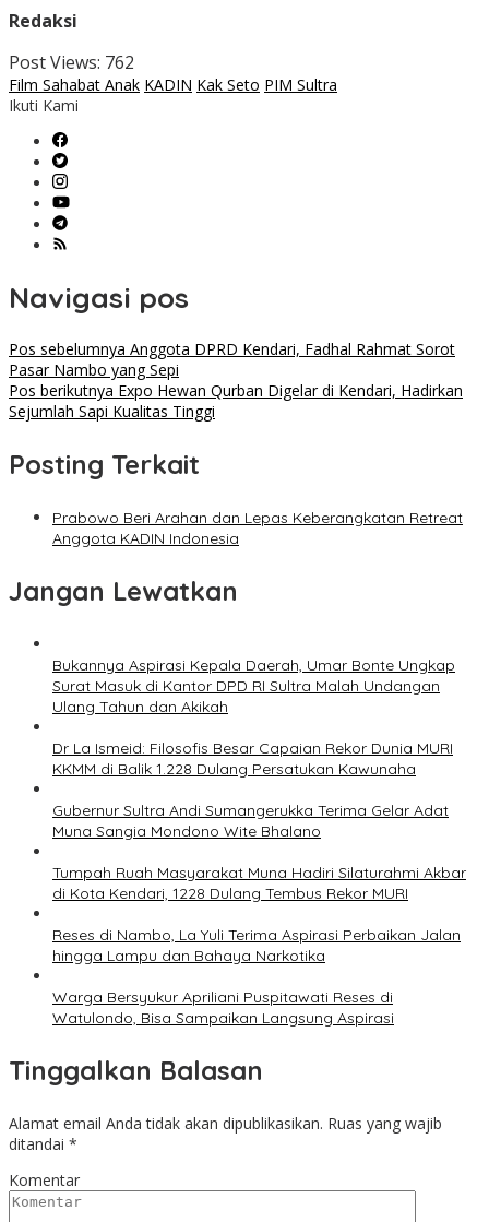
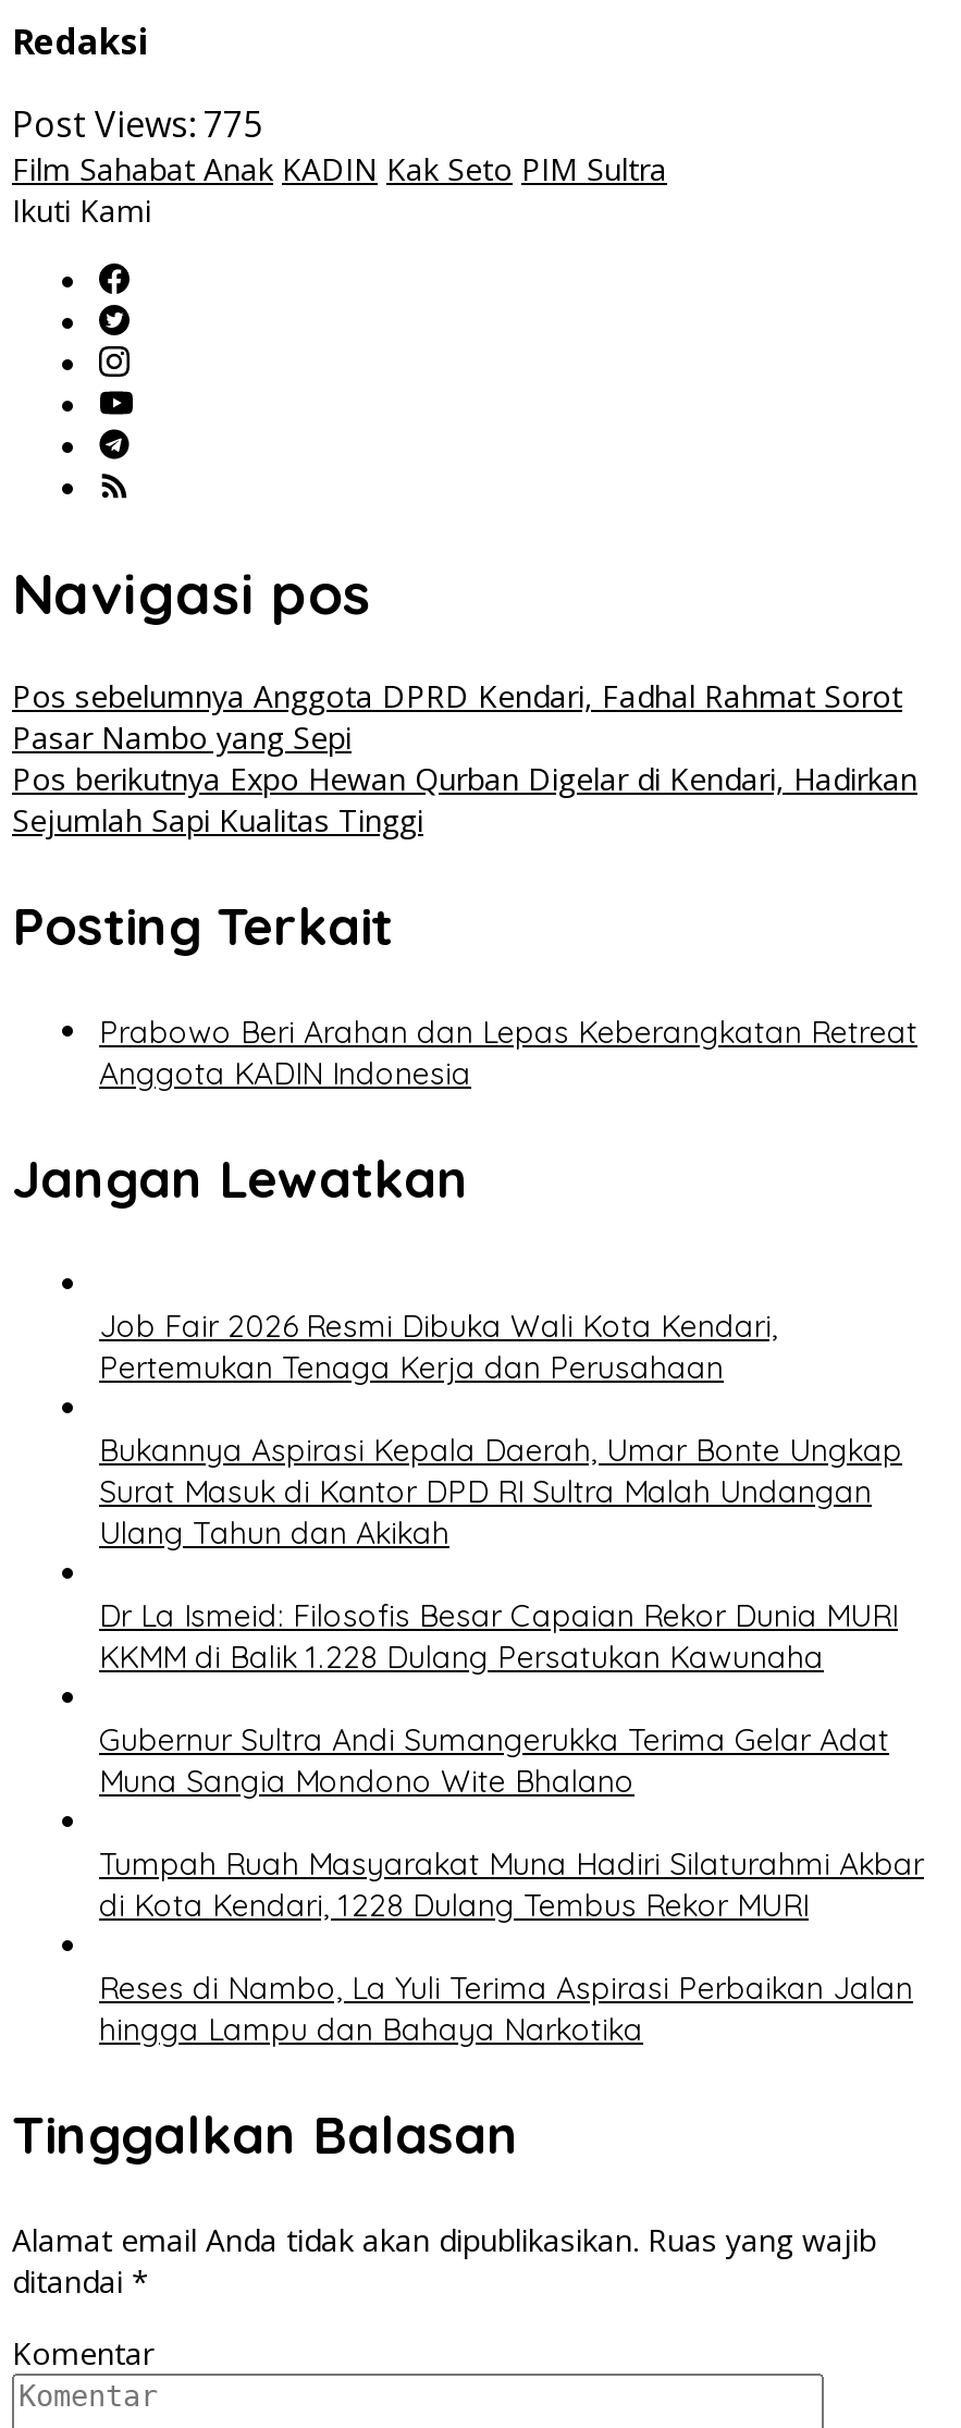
[9,50,134,74] Post Views: 762 -> [12,100,262,148] Post Views: 775
none -> [99,1307,778,1388] Job Fair 2026 Resmi Dibuka Wali Kota Kendari, | Pertemukan Tenaga Kerja dan Perusahaan
moved [52,656,466,966] -> [99,1431,924,2050]: Bukannya Aspirasi Kepala Daerah, Umar Bonte Ungkap | Surat Masuk di Kantor DPD RI Sultra Malah Undangan | Ulang Tahun dan Akikah | ... | Reses di Nambo, La Yuli Terima Aspirasi Perbaikan Jalan | hingga Lampu dan Bahaya Narkotika
[52,988,394,1028] Warga Bersyukur Apriliani Puspitawati Reses di | Watulondo, Bisa Sampaikan Langsung Aspirasi -> none

